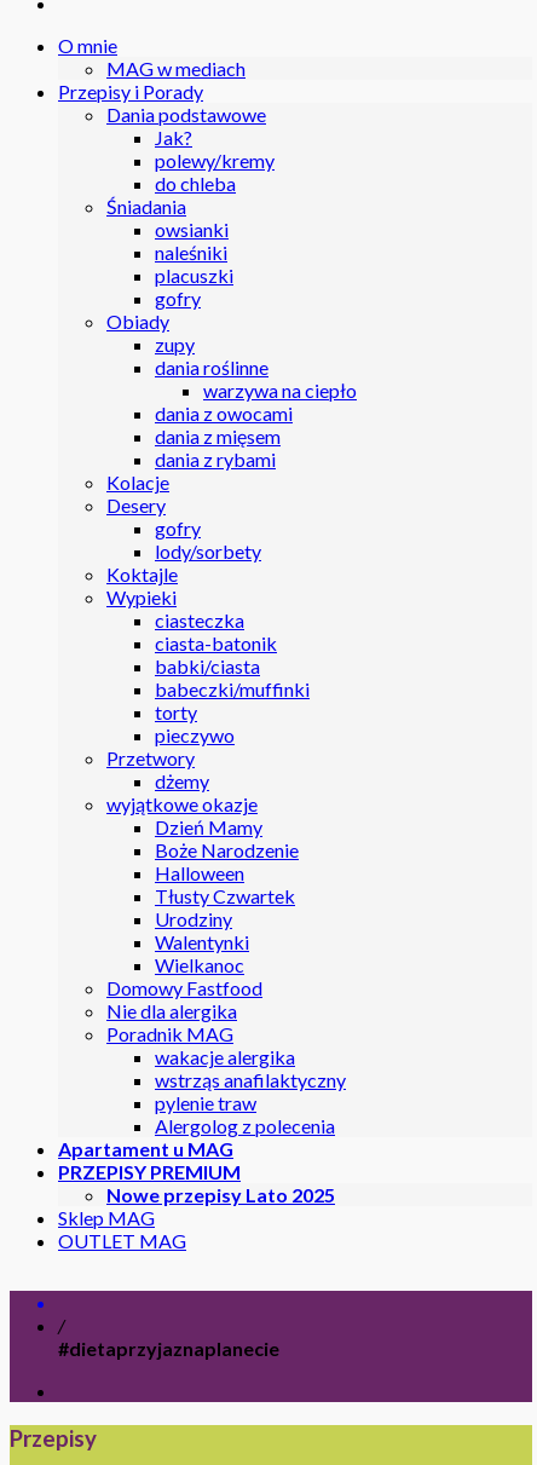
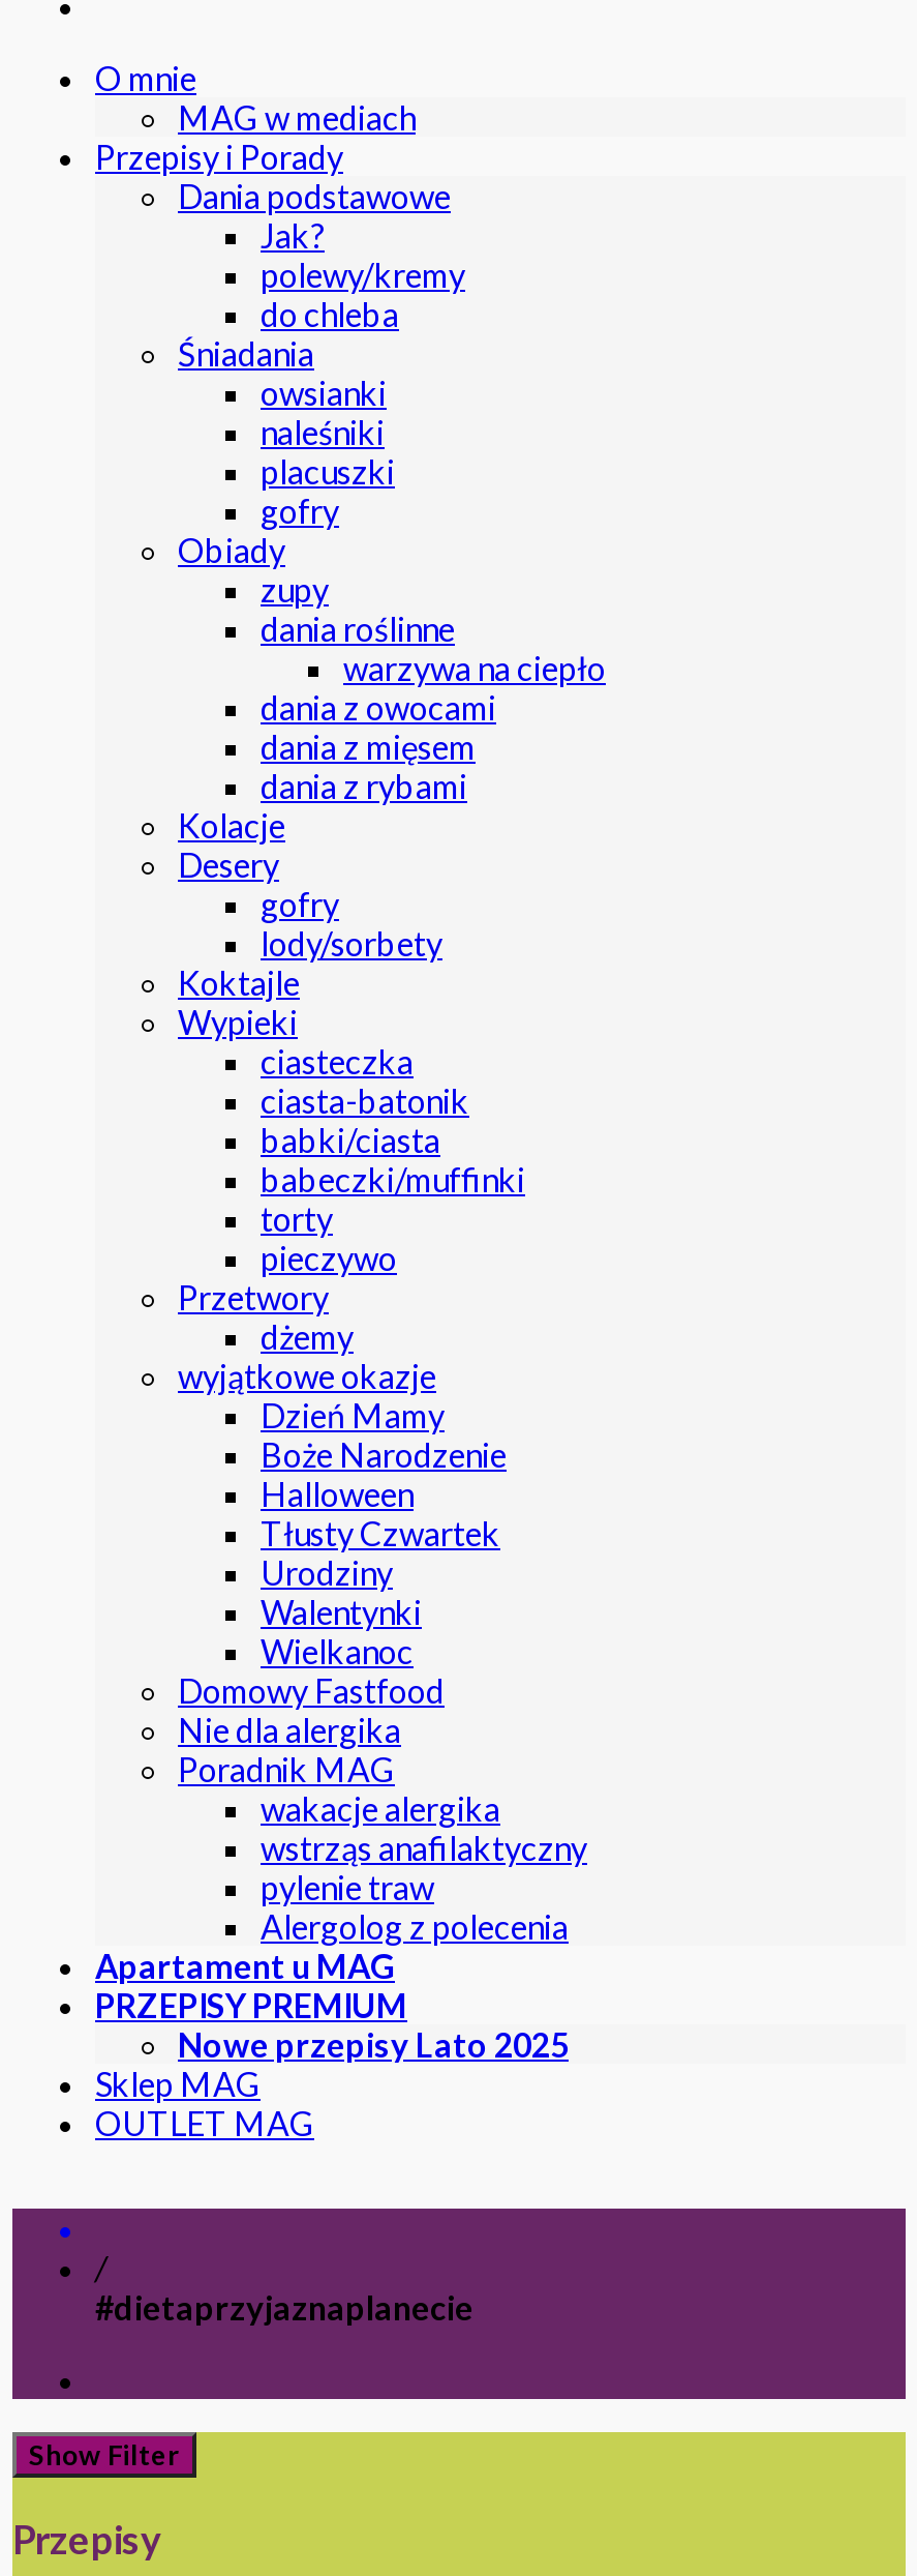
none -> [29,2438,180,2471] Show Filter

